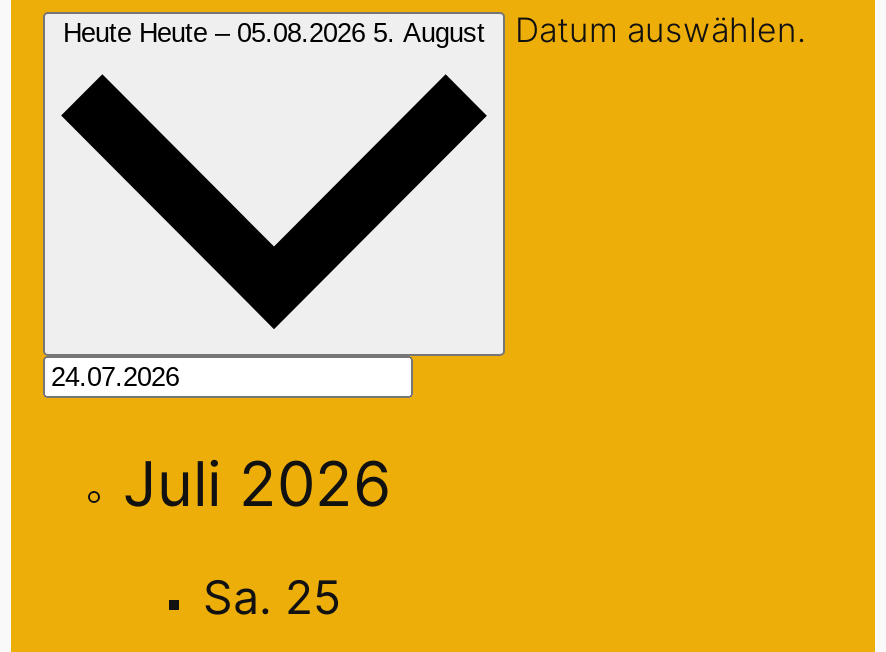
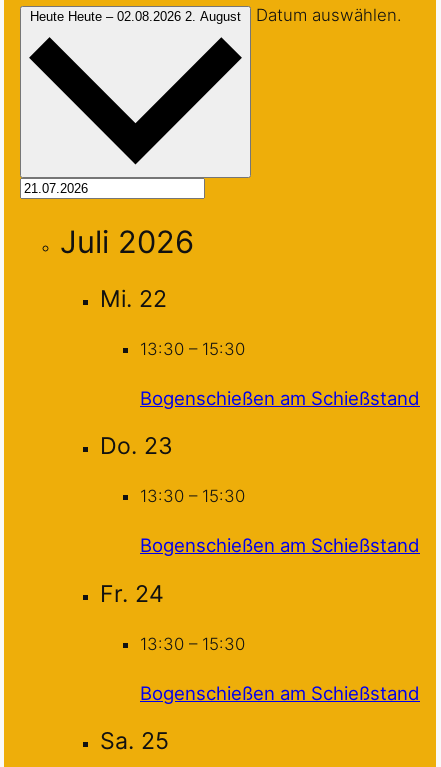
[63,18,485,48] Heute Heute – 05.08.2026 5. August -> [30,9,241,24] Heute Heute – 02.08.2026 2. August
none -> [100,285,420,703] Mi. 22 | 13:30 – 15:30 | Bogenschießen am Schießstand | Do. 23 | 13:30 – 15:30 | Bogenschießen am Schießstand | Fr. 24 | 13:30 – 15:30 | Bogenschießen am Schießstand

